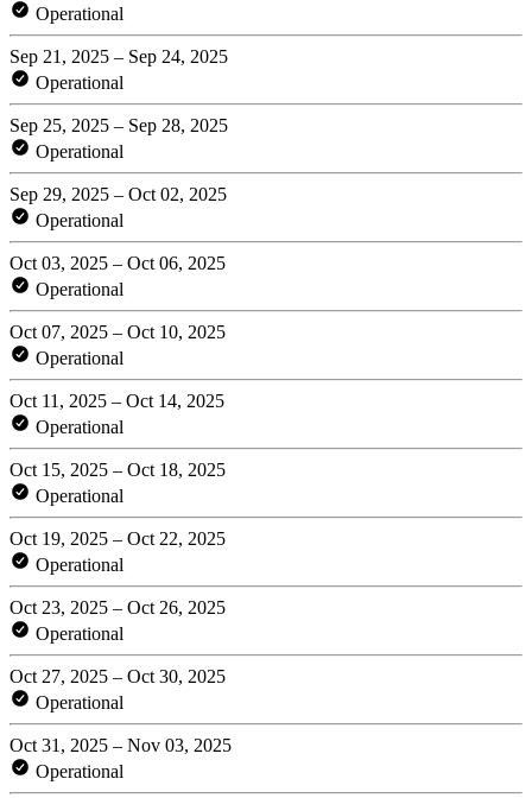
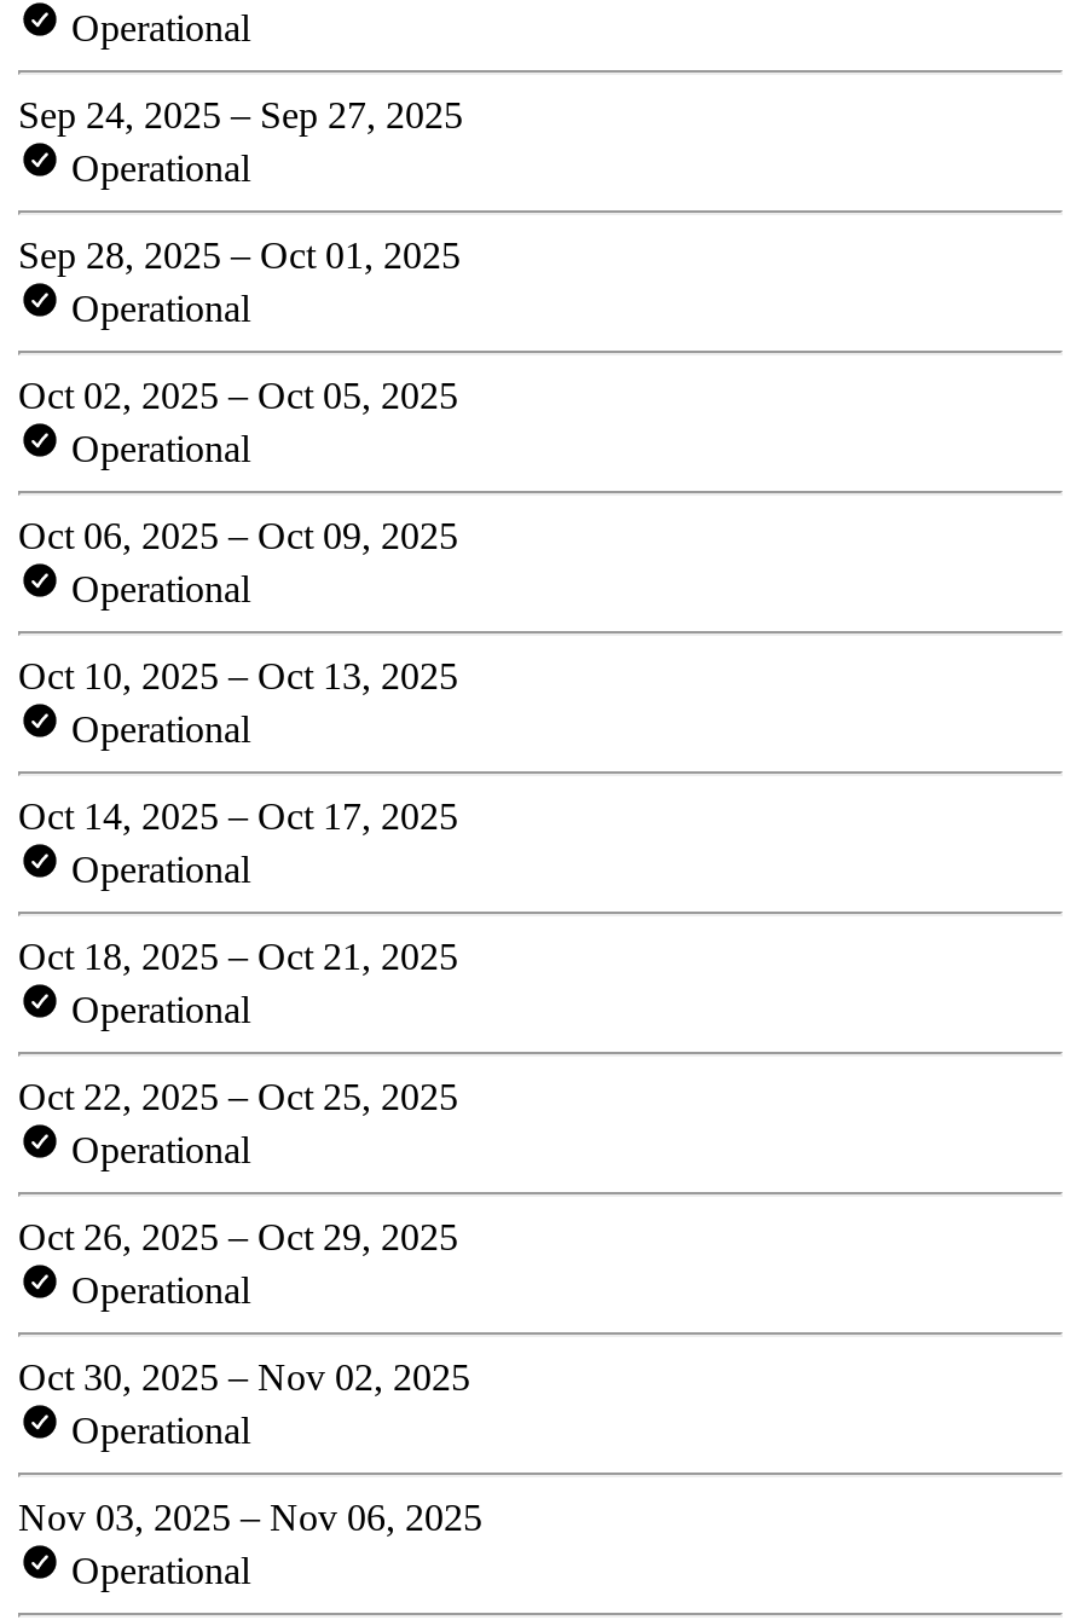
[9,46,228,66] Sep 21, 2025 – Sep 24, 2025 -> [18,94,463,135] Sep 24, 2025 – Sep 27, 2025
[9,115,228,135] Sep 25, 2025 – Sep 28, 2025 -> [18,234,461,275] Sep 28, 2025 – Oct 01, 2025
[9,184,227,204] Sep 29, 2025 – Oct 02, 2025 -> [18,375,458,416] Oct 02, 2025 – Oct 05, 2025
[9,253,226,273] Oct 03, 2025 – Oct 06, 2025 -> [18,515,458,556] Oct 06, 2025 – Oct 09, 2025
[9,322,226,342] Oct 07, 2025 – Oct 10, 2025 -> [18,655,458,696] Oct 10, 2025 – Oct 13, 2025
[9,391,224,411] Oct 11, 2025 – Oct 14, 2025 -> [18,795,458,836] Oct 14, 2025 – Oct 17, 2025
[9,459,226,480] Oct 15, 2025 – Oct 18, 2025 -> [18,935,458,977] Oct 18, 2025 – Oct 21, 2025
[9,528,226,549] Oct 19, 2025 – Oct 22, 2025 -> [18,1076,458,1117] Oct 22, 2025 – Oct 25, 2025
[9,597,226,617] Oct 23, 2025 – Oct 26, 2025 -> [18,1216,458,1257] Oct 26, 2025 – Oct 29, 2025
[9,666,226,686] Oct 27, 2025 – Oct 30, 2025 -> [18,1356,470,1397] Oct 30, 2025 – Nov 02, 2025
[9,735,232,755] Oct 31, 2025 – Nov 03, 2025 -> [18,1496,482,1538] Nov 03, 2025 – Nov 06, 2025

